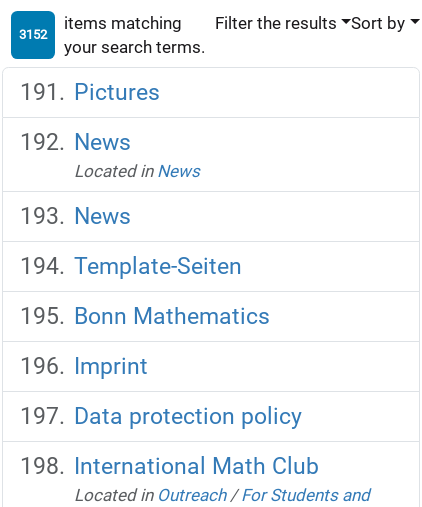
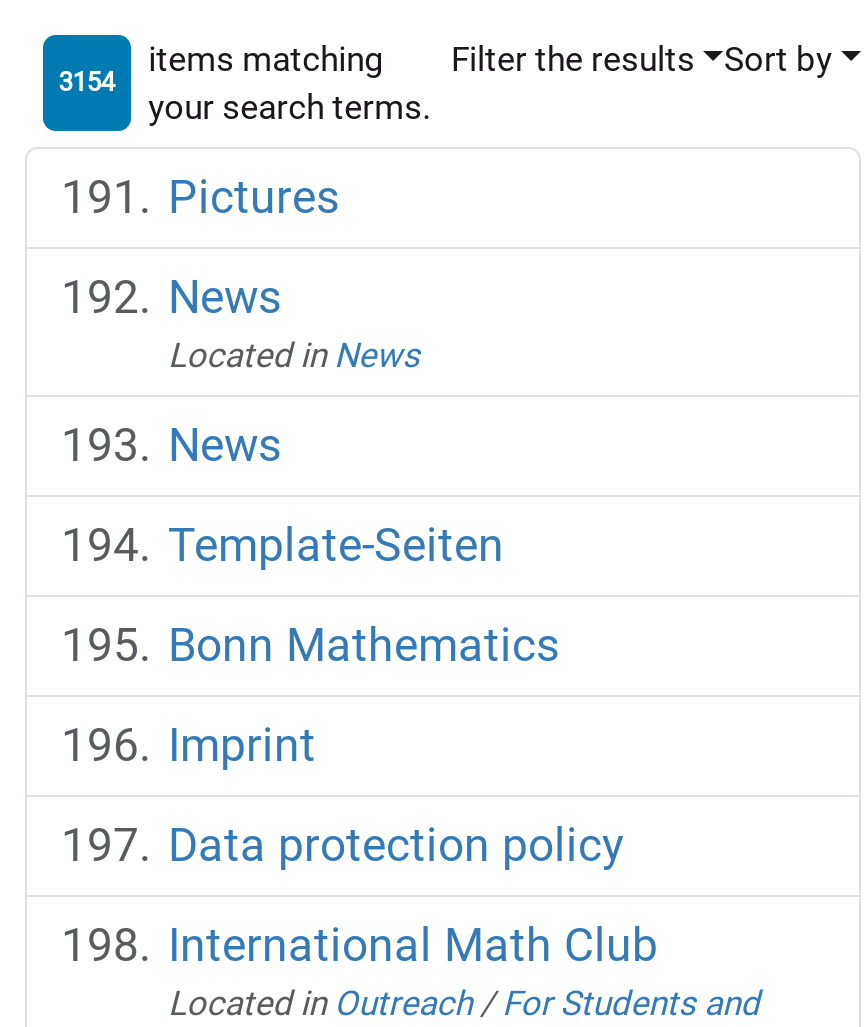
[19,27,47,42] 3152 -> [59,67,115,97] 3154

